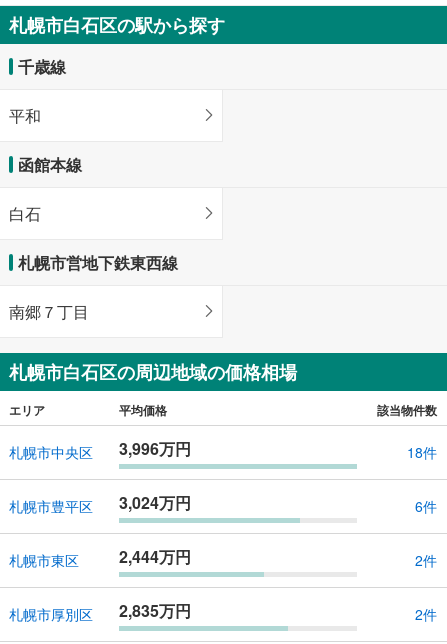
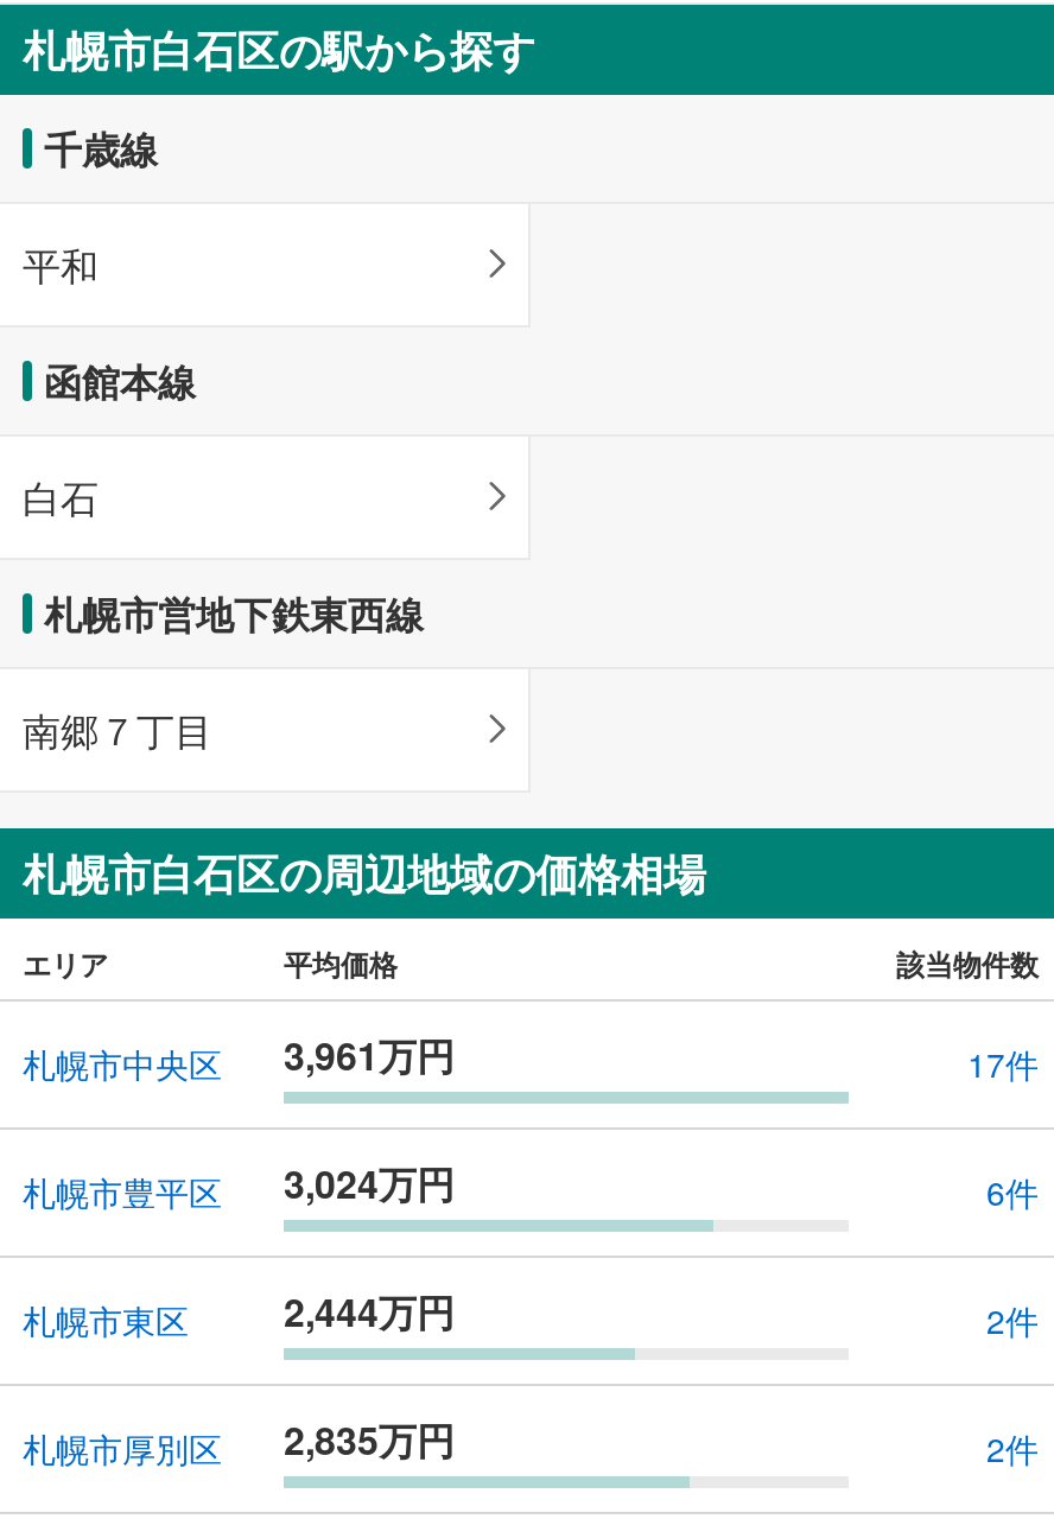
[9,437,191,462] 札幌市中央区 3,996万円 -> [23,1027,455,1088] 札幌市中央区 3,961万円
[407,442,437,462] 18件 -> [967,1040,1039,1088] 17件

